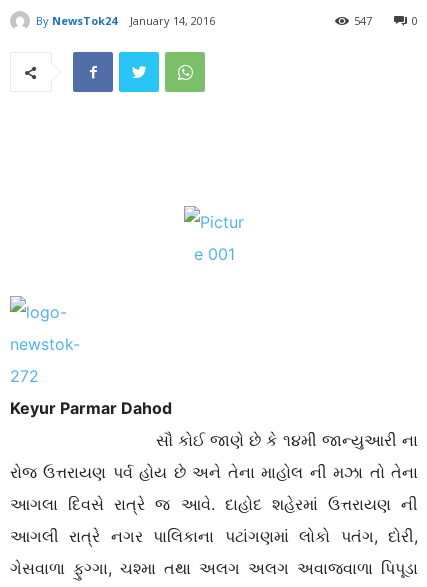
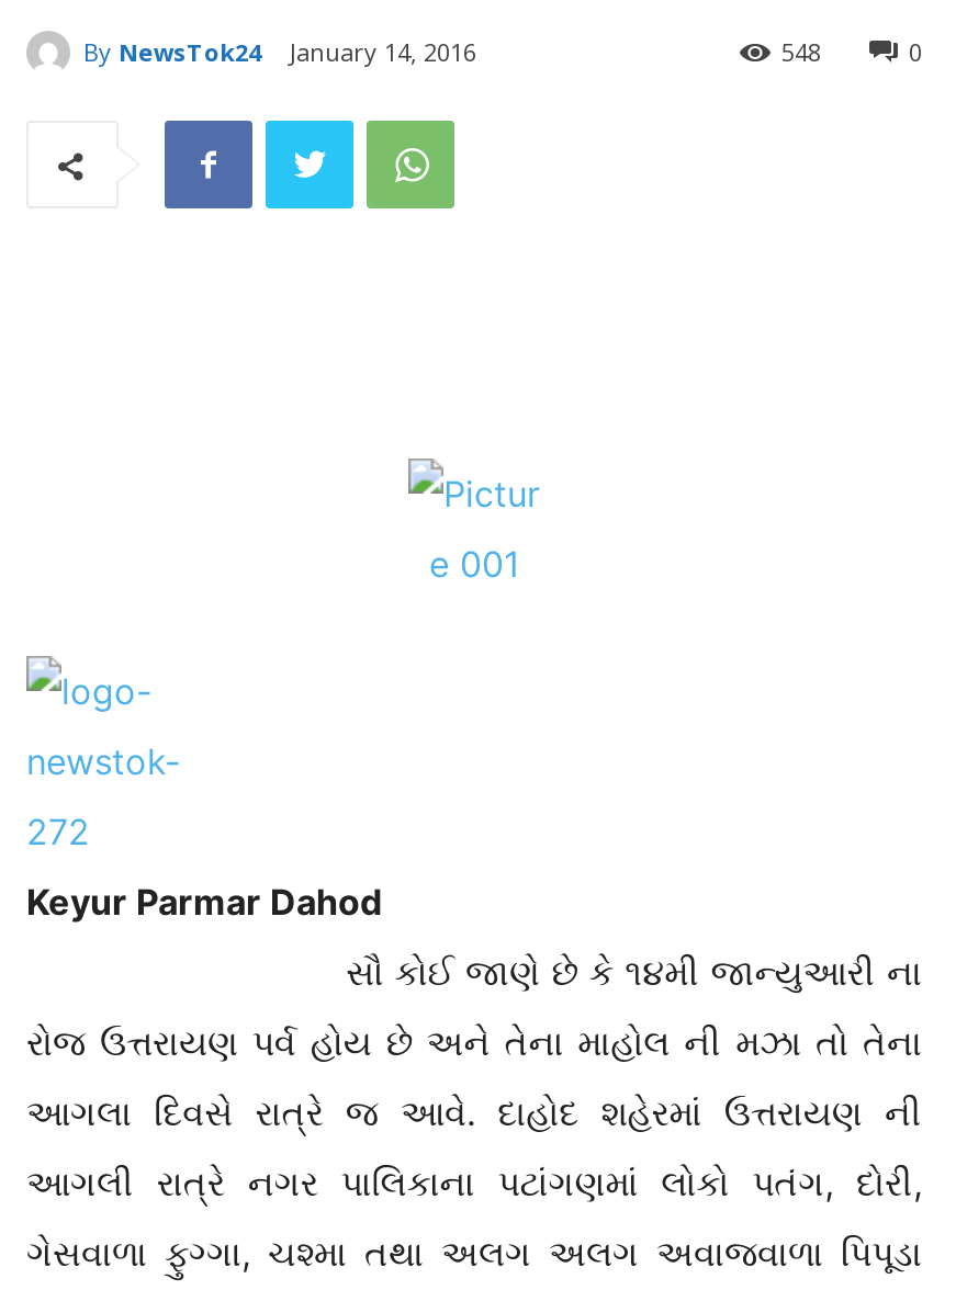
[354,13,372,28] 547 -> [781,35,821,68] 548

